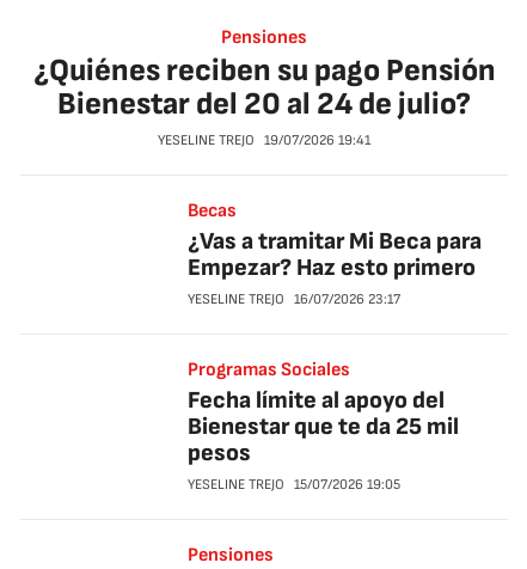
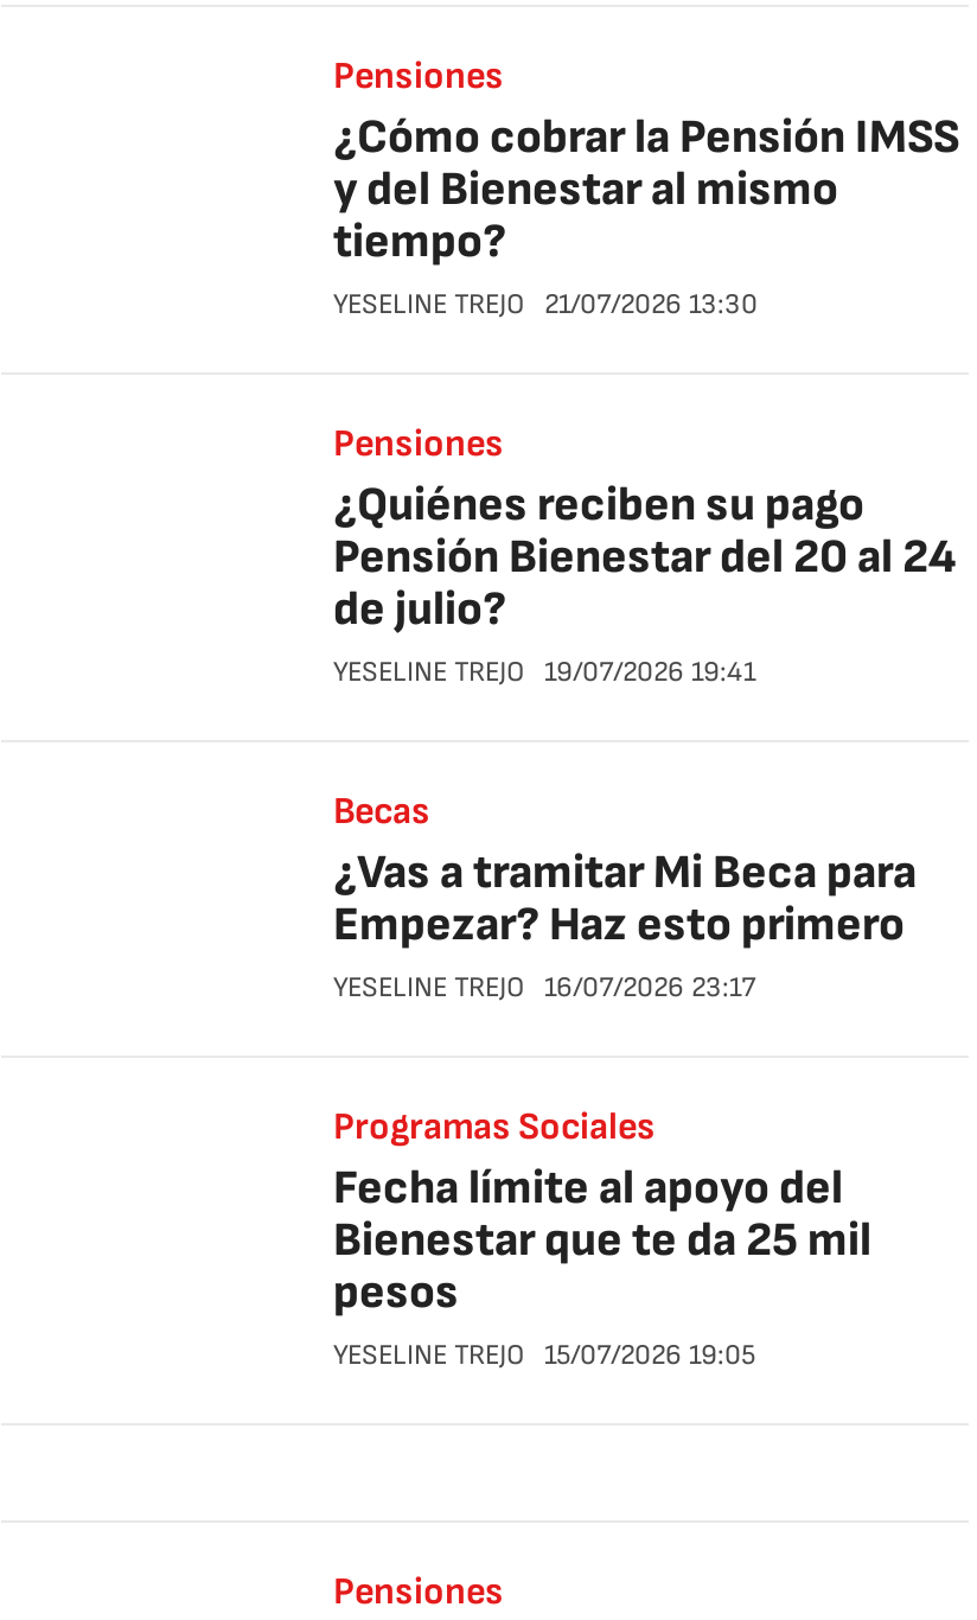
[33,53,495,123] ¿Quiénes reciben su pago Pensión | Bienestar del 20 al 24 de julio? -> [333,109,959,638] ¿Cómo cobrar la Pensión IMSS | y del Bienestar al mismo | tiempo? | YESELINE TREJO 21/07/2026 13:30 | Pensiones | ¿Quiénes reciben su pago | Pensión Bienestar del 20 al 24 | de julio?

